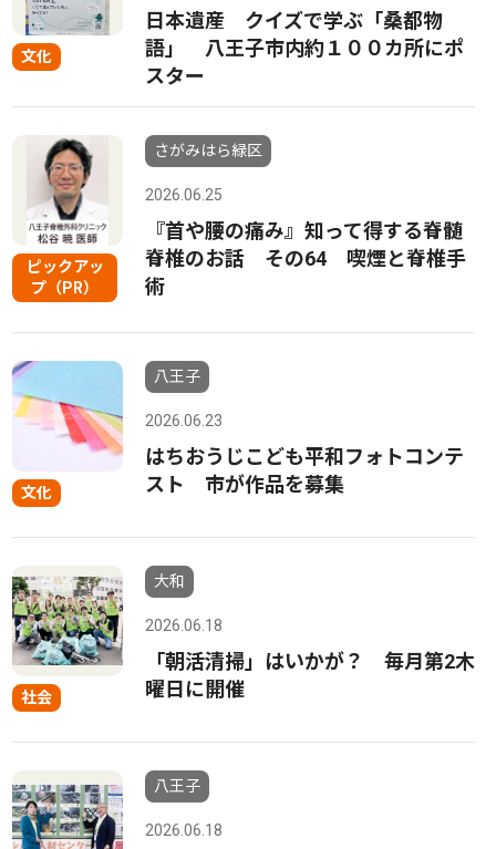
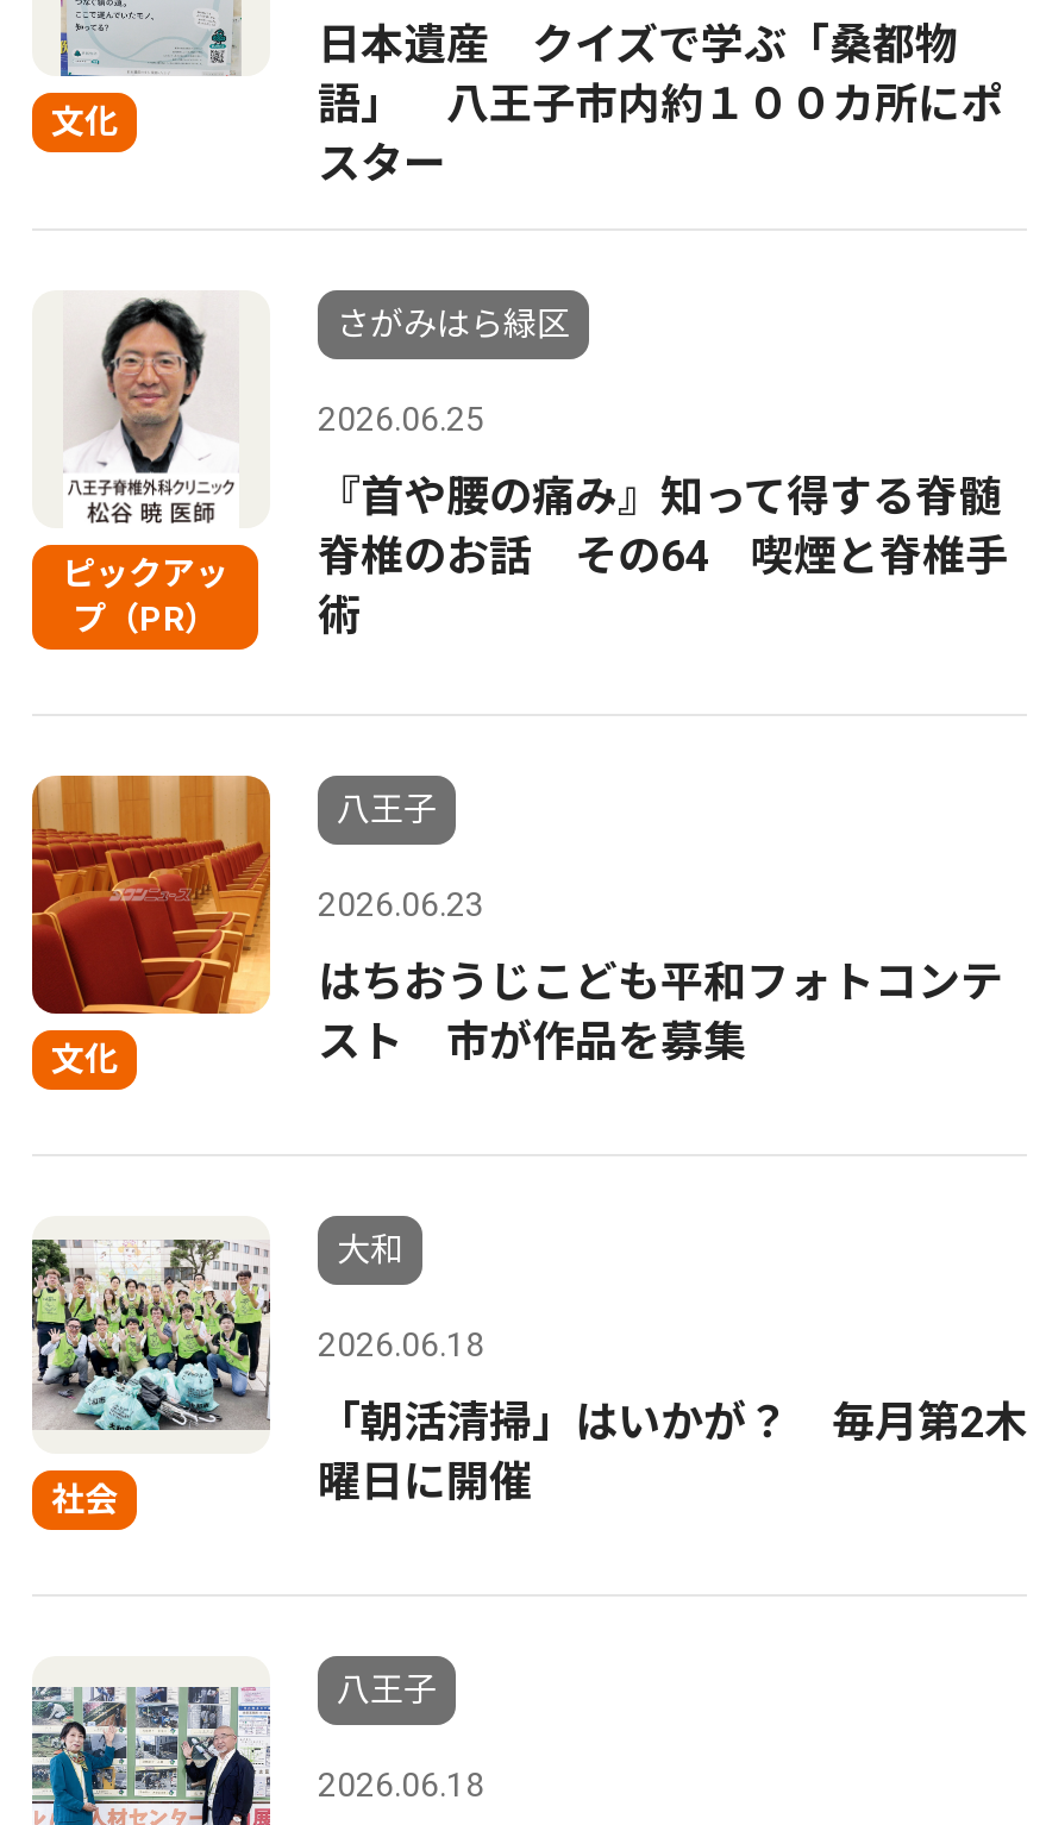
[11,360,124,472] [image] -> [30,773,273,1016] [image]

